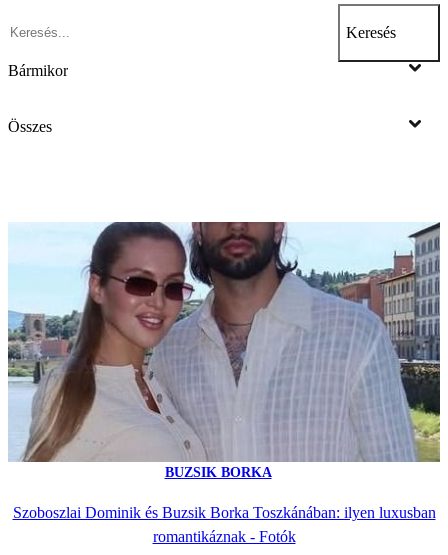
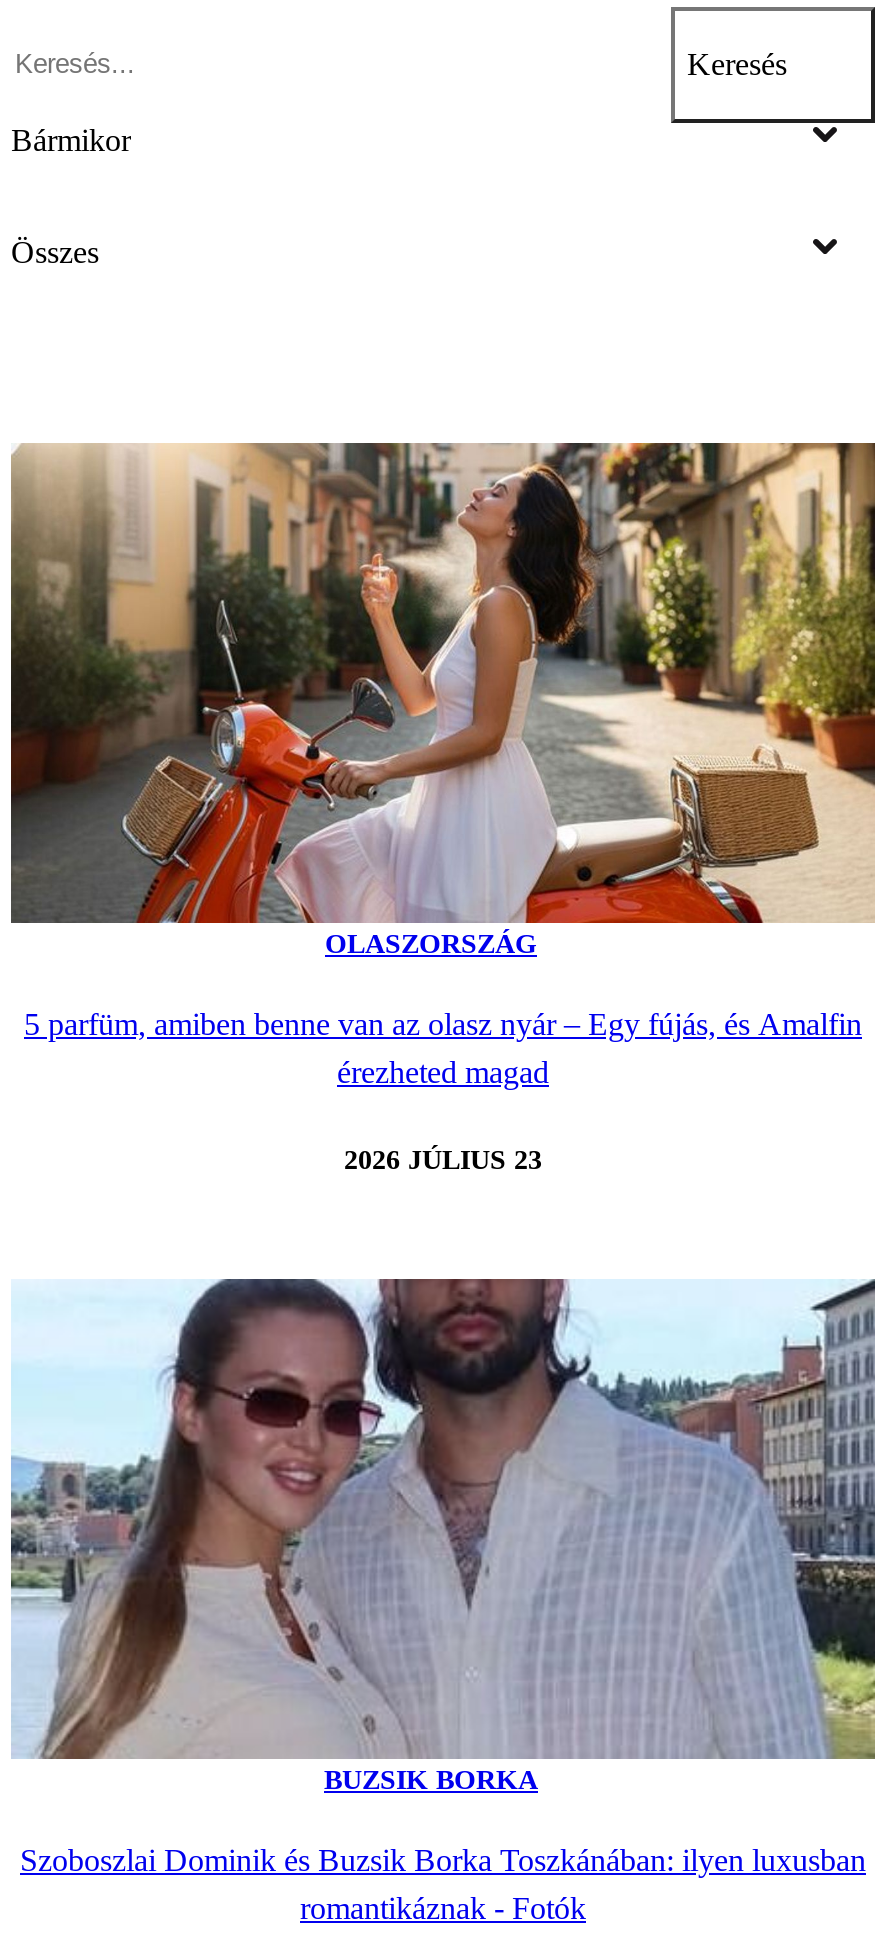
none -> [9,441,877,1175] [image] | OLASZORSZÁG | 5 parfüm, amiben benne van az olasz nyár – Egy fújás, és Amalfin | érezheted magad | 2026 JÚLIUS 23

